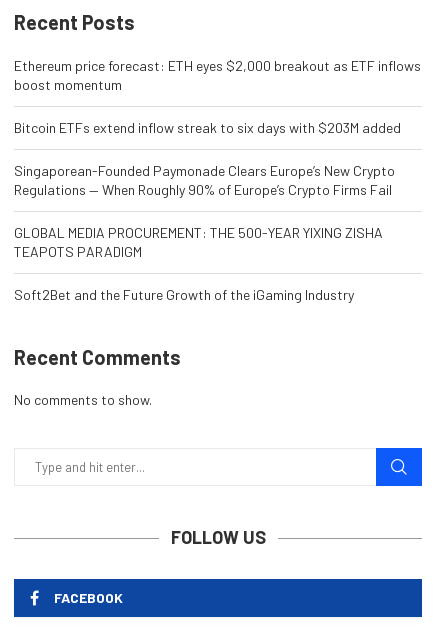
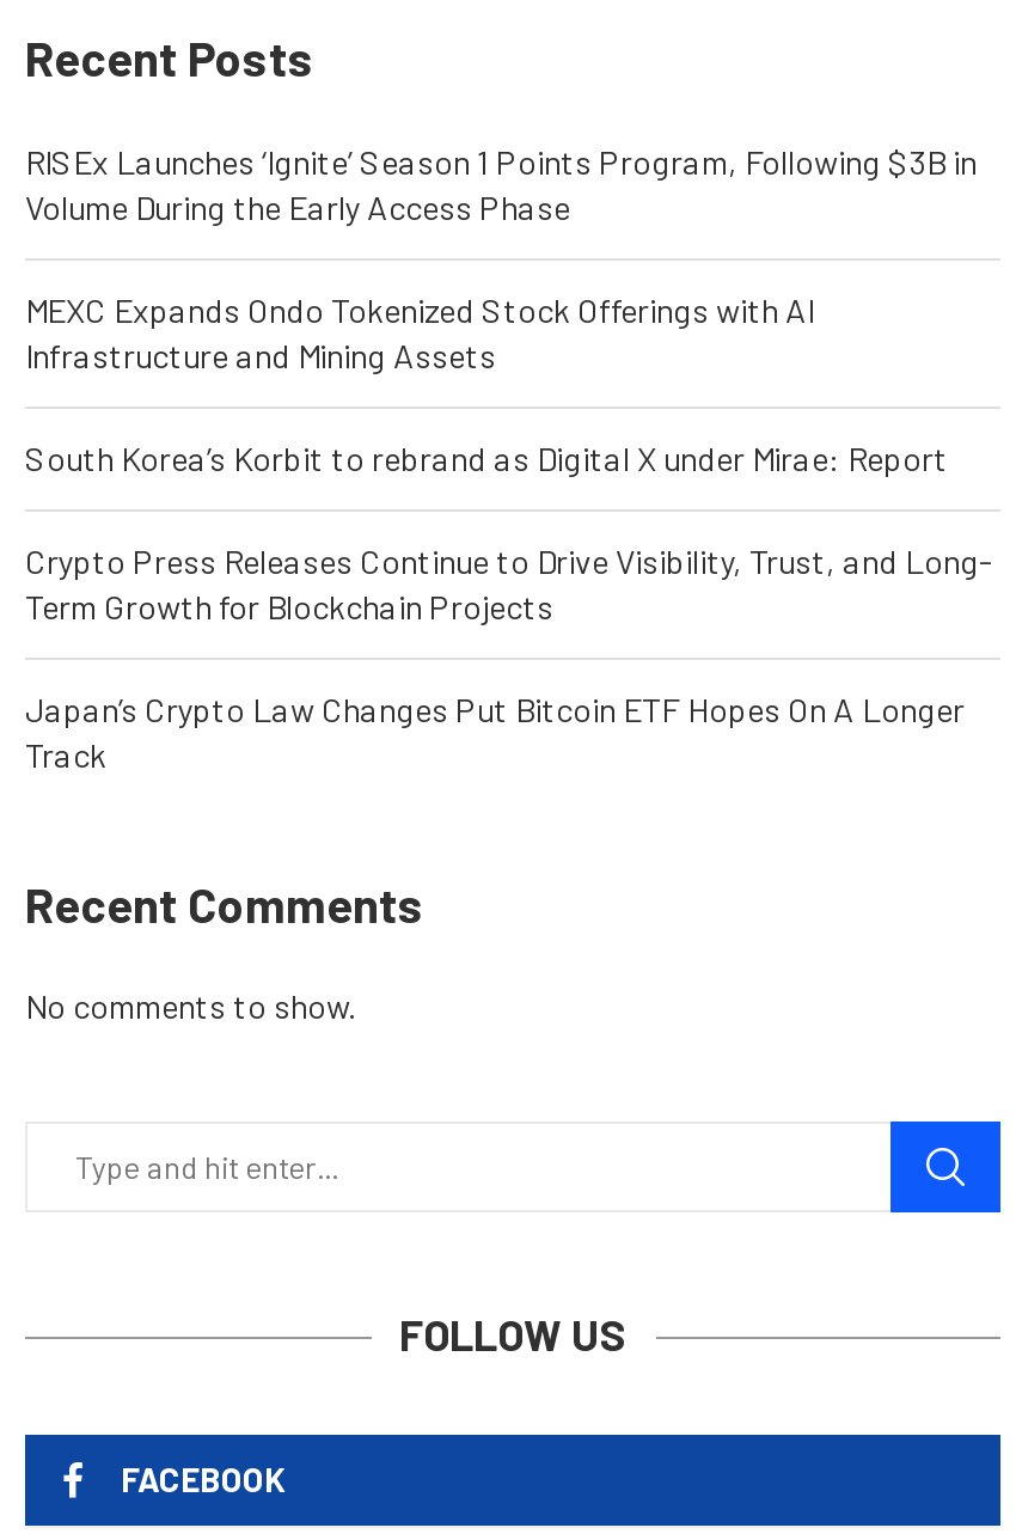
[14,57,421,93] Ethereum price forecast: ETH eyes $2,000 breakout as ETF inflows | boost momentum -> [25,142,977,228] RISEx Launches ‘Ignite’ Season 1 Points Program, Following $3B in | Volume During the Early Access Phase
[14,119,401,136] Bitcoin ETFs extend inflow streak to six days with $203M added -> [25,290,814,376] MEXC Expands Ondo Tokenized Stock Offerings with AI | Infrastructure and Mining Assets
[14,162,395,198] Singaporean-Founded Paymonade Clears Europe’s New Crypto | Regulations — When Roughly 90% of Europe’s Crypto Firms Fail -> [25,438,948,479] South Korea’s Korbit to rebrand as Digital X under Mirae: Report
[14,224,383,260] GLOBAL MEDIA PROCUREMENT: THE 500-YEAR YIXING ZISHA | TEAPOTS PARADIGM -> [25,541,993,627] Crypto Press Releases Continue to Drive Visibility, Trust, and Long- | Term Growth for Blockchain Projects
[14,286,354,303] Soft2Bet and the Future Growth of the iGaming Industry -> [25,689,965,775] Japan’s Crypto Law Changes Put Bitcoin ETF Hopes On A Longer | Track

